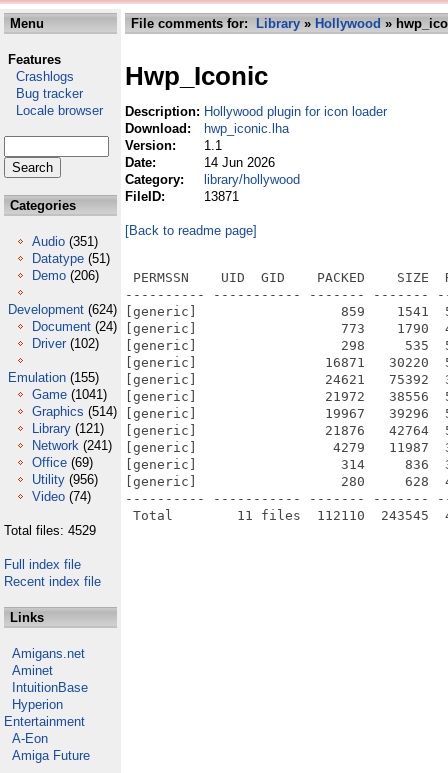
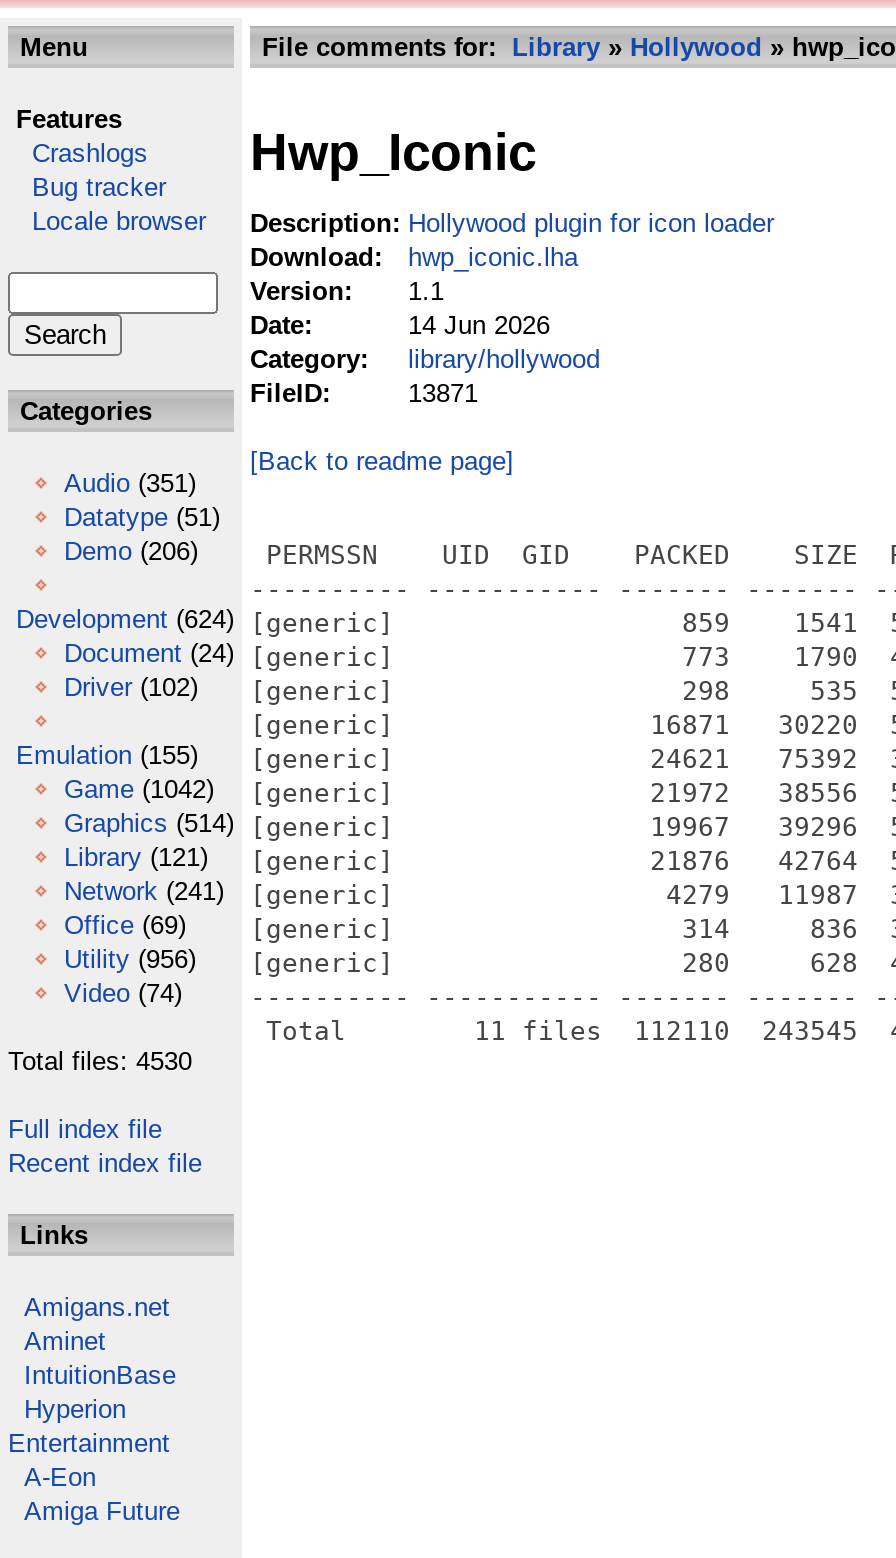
[32,387,107,402] Game (1041) -> [64,774,214,804] Game (1042)
[4,523,96,538] Total files: 4529 -> [8,1046,192,1076] Total files: 4530

